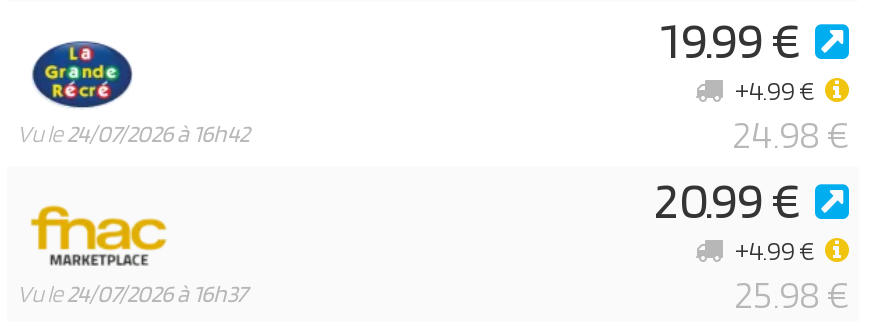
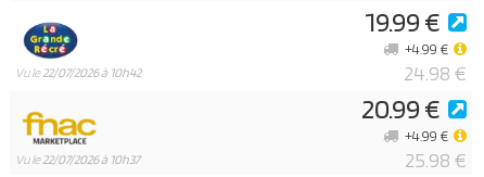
[17,118,249,148] Vu le24/07/2026 à 16h42 -> [15,64,141,80] Vu le22/07/2026 à 10h42
[17,278,247,308] Vu le24/07/2026 à 16h37 -> [15,151,140,167] Vu le22/07/2026 à 10h37

